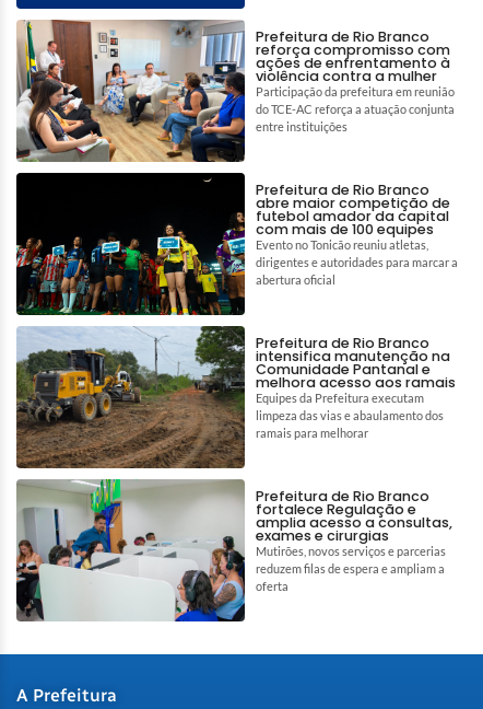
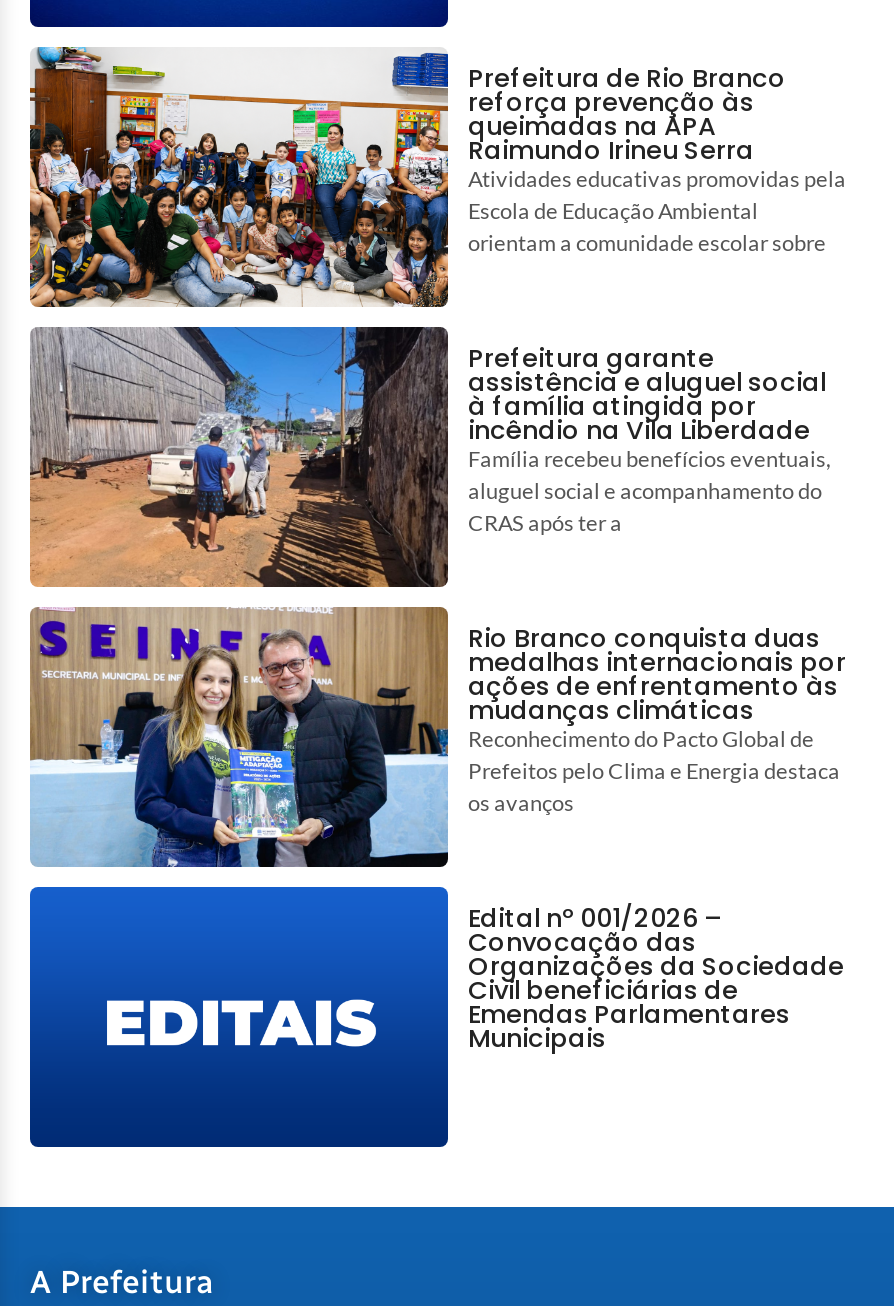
[16,19,455,163] [image] | reforça compromisso com | ações de enfrentamento à | violência contra a mulher | Participação da prefeitura em reunião | do TCE-AC reforça a atuação conjunta | entre instituições -> [28,46,846,308] [image] | reforça prevenção às | queimadas na APA | Raimundo Irineu Serra | Atividades educativas promovidas pela | Escola de Educação Ambiental | orientam a comunidade escolar sobre
[15,172,458,316] [image] | Prefeitura de Rio Branco | abre maior competição de | futebol amador da capital | com mais de 100 equipes | Evento no Tonicão reuniu atletas, | dirigentes e autoridades para marcar a | abertura oficial -> [28,326,830,588] [image] | Prefeitura garante | assistência e aluguel social | à família atingida por | incêndio na Vila Liberdade | Família recebeu benefícios eventuais, | aluguel social e acompanhamento do | CRAS após ter a
[15,325,456,469] [image] | Prefeitura de Rio Branco | intensifica manutenção na | Comunidade Pantanal e | melhora acesso aos ramais | Equipes da Prefeitura executam | limpeza das vias e abaulamento dos | ramais para melhorar -> [30,606,846,870] [image] | Rio Branco conquista duas | medalhas internacionais por | ações de enfrentamento às | mudanças climáticas | Reconhecimento do Pacto Global de | Prefeitos pelo Clima e Energia destaca | os avanços
[15,478,452,623] [image] | Prefeitura de Rio Branco | fortalece Regulação e | amplia acesso a consultas, | exames e cirurgias | Mutirões, novos serviços e parcerias | reduzem filas de espera e ampliam a | oferta -> [28,884,844,1150] [image] | Edital nº 001/2026 – | Convocação das | Organizações da Sociedade | Civil beneficiárias de | Emendas Parlamentares | Municipais

